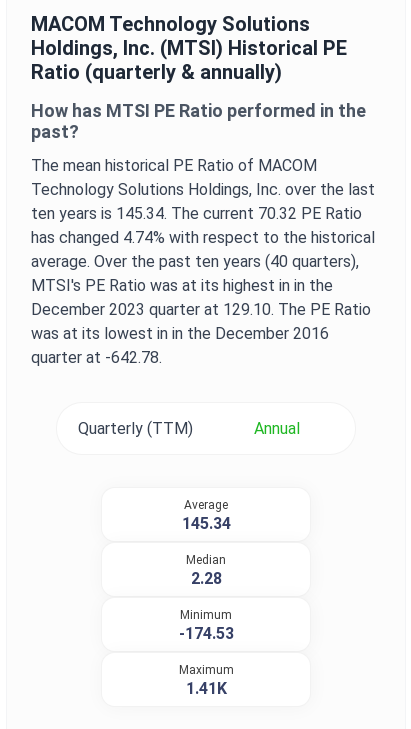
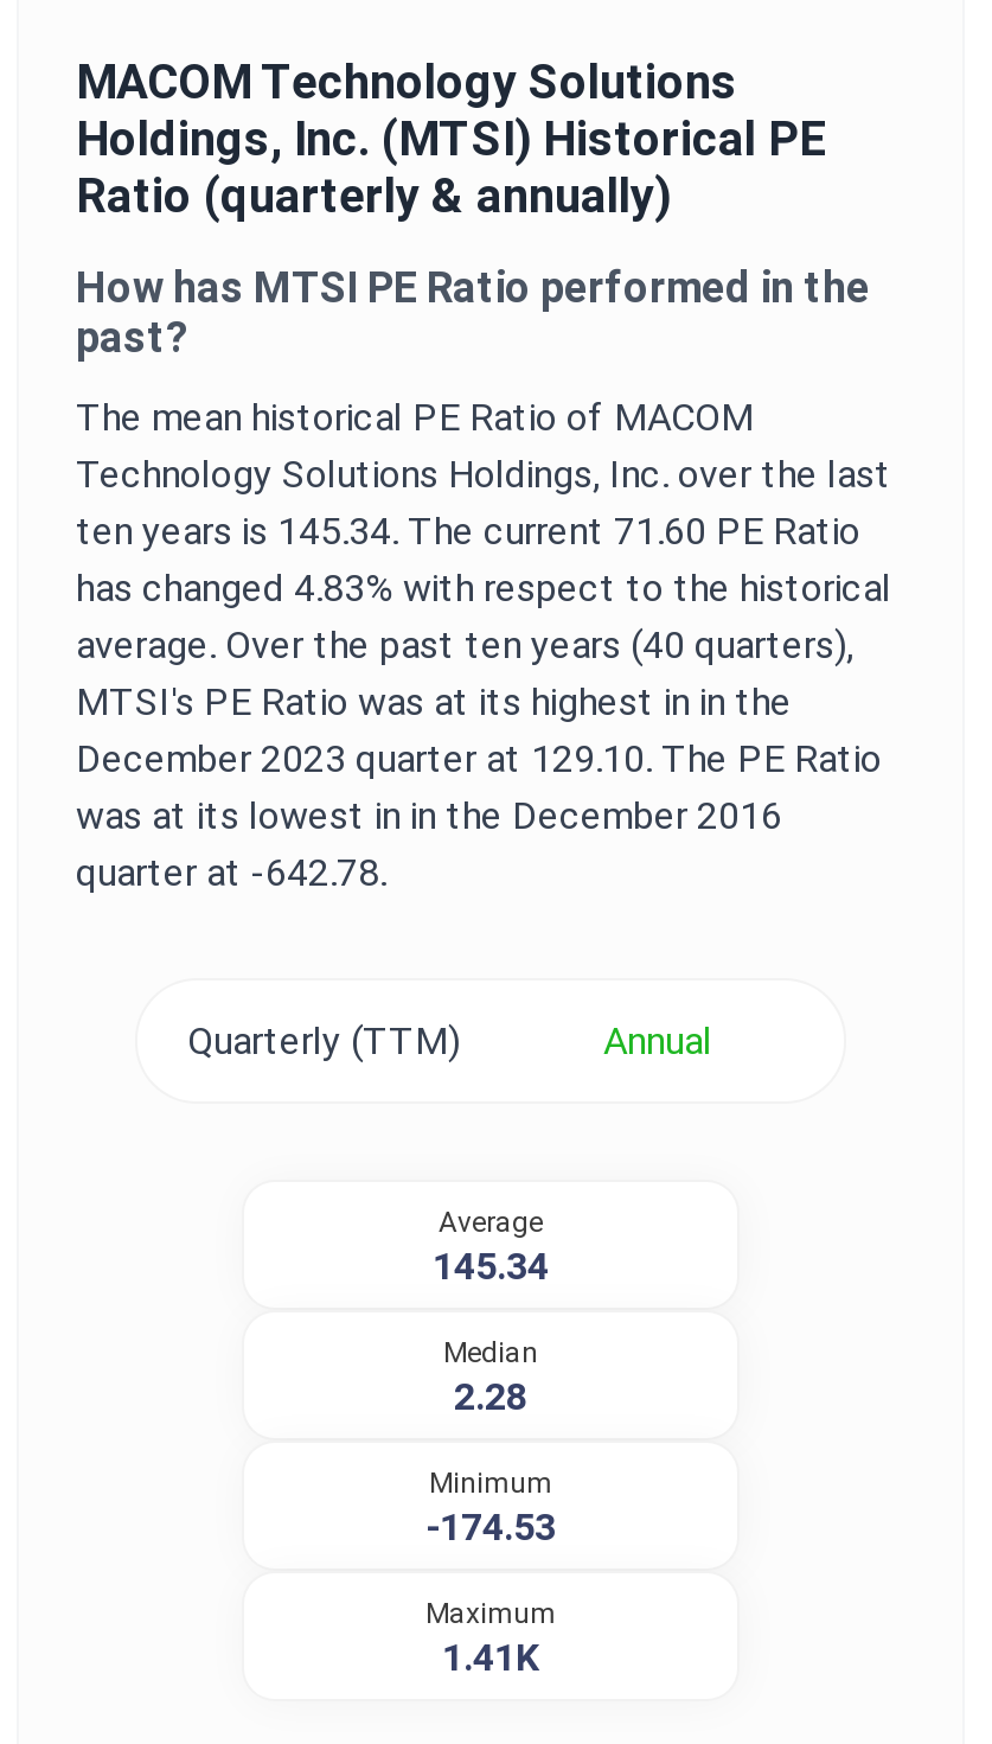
[31,204,362,223] ten years is 145.34. The current 70.32 PE Ratio -> [76,509,860,554] ten years is 145.34. The current 71.60 PE Ratio
[31,228,375,247] has changed 4.74% with respect to the historical -> [76,566,891,611] has changed 4.83% with respect to the historical

